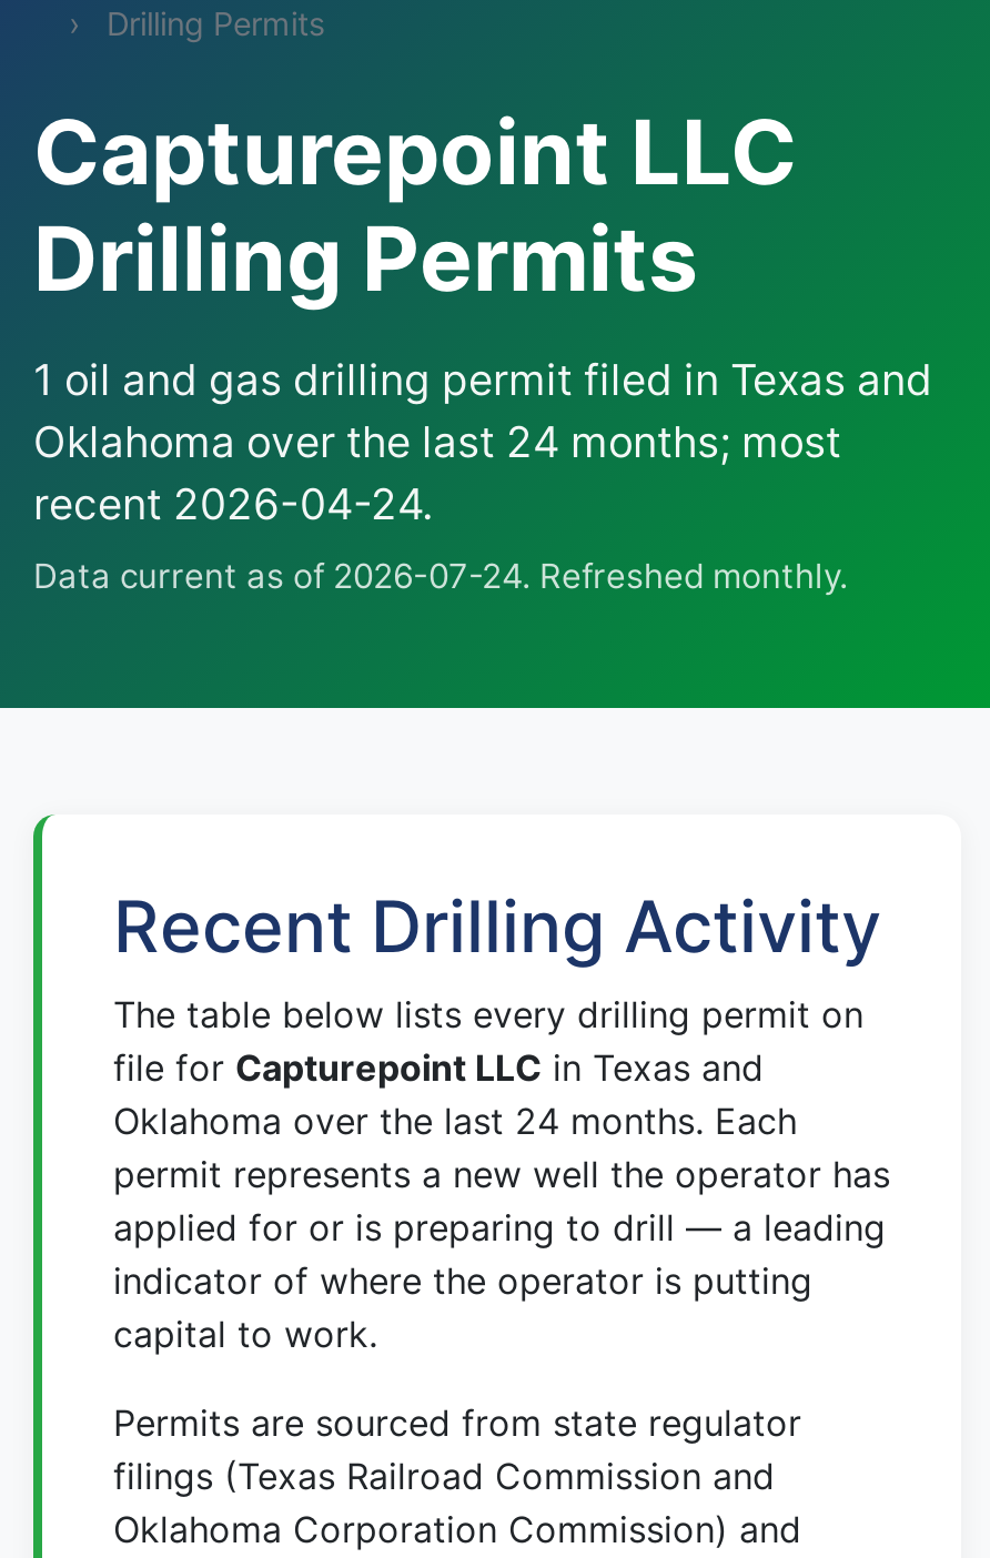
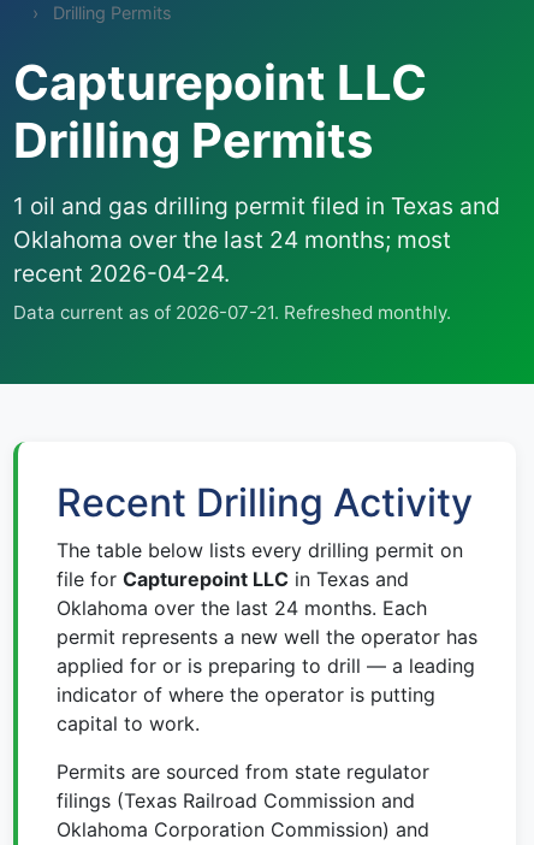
[33,555,848,597] Data current as of 2026-07-24. Refreshed monthly. -> [13,301,451,324] Data current as of 2026-07-21. Refreshed monthly.

